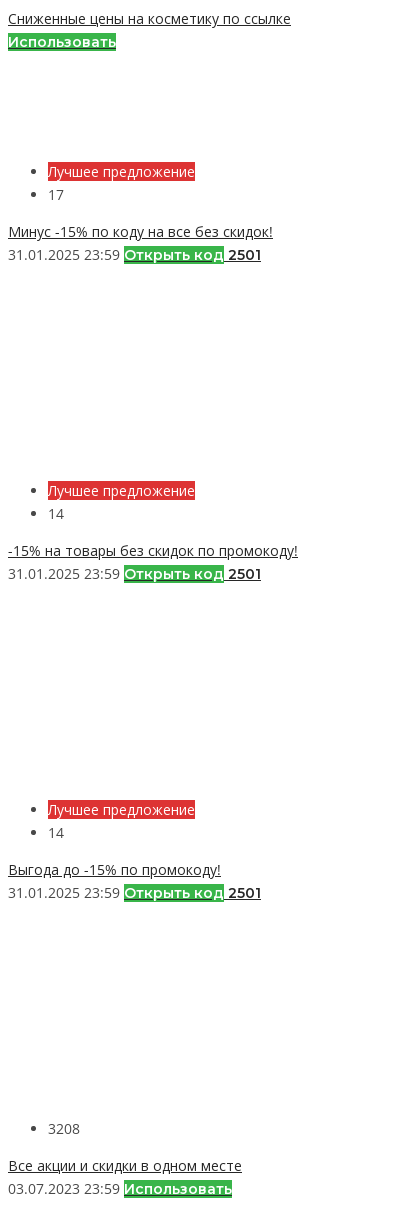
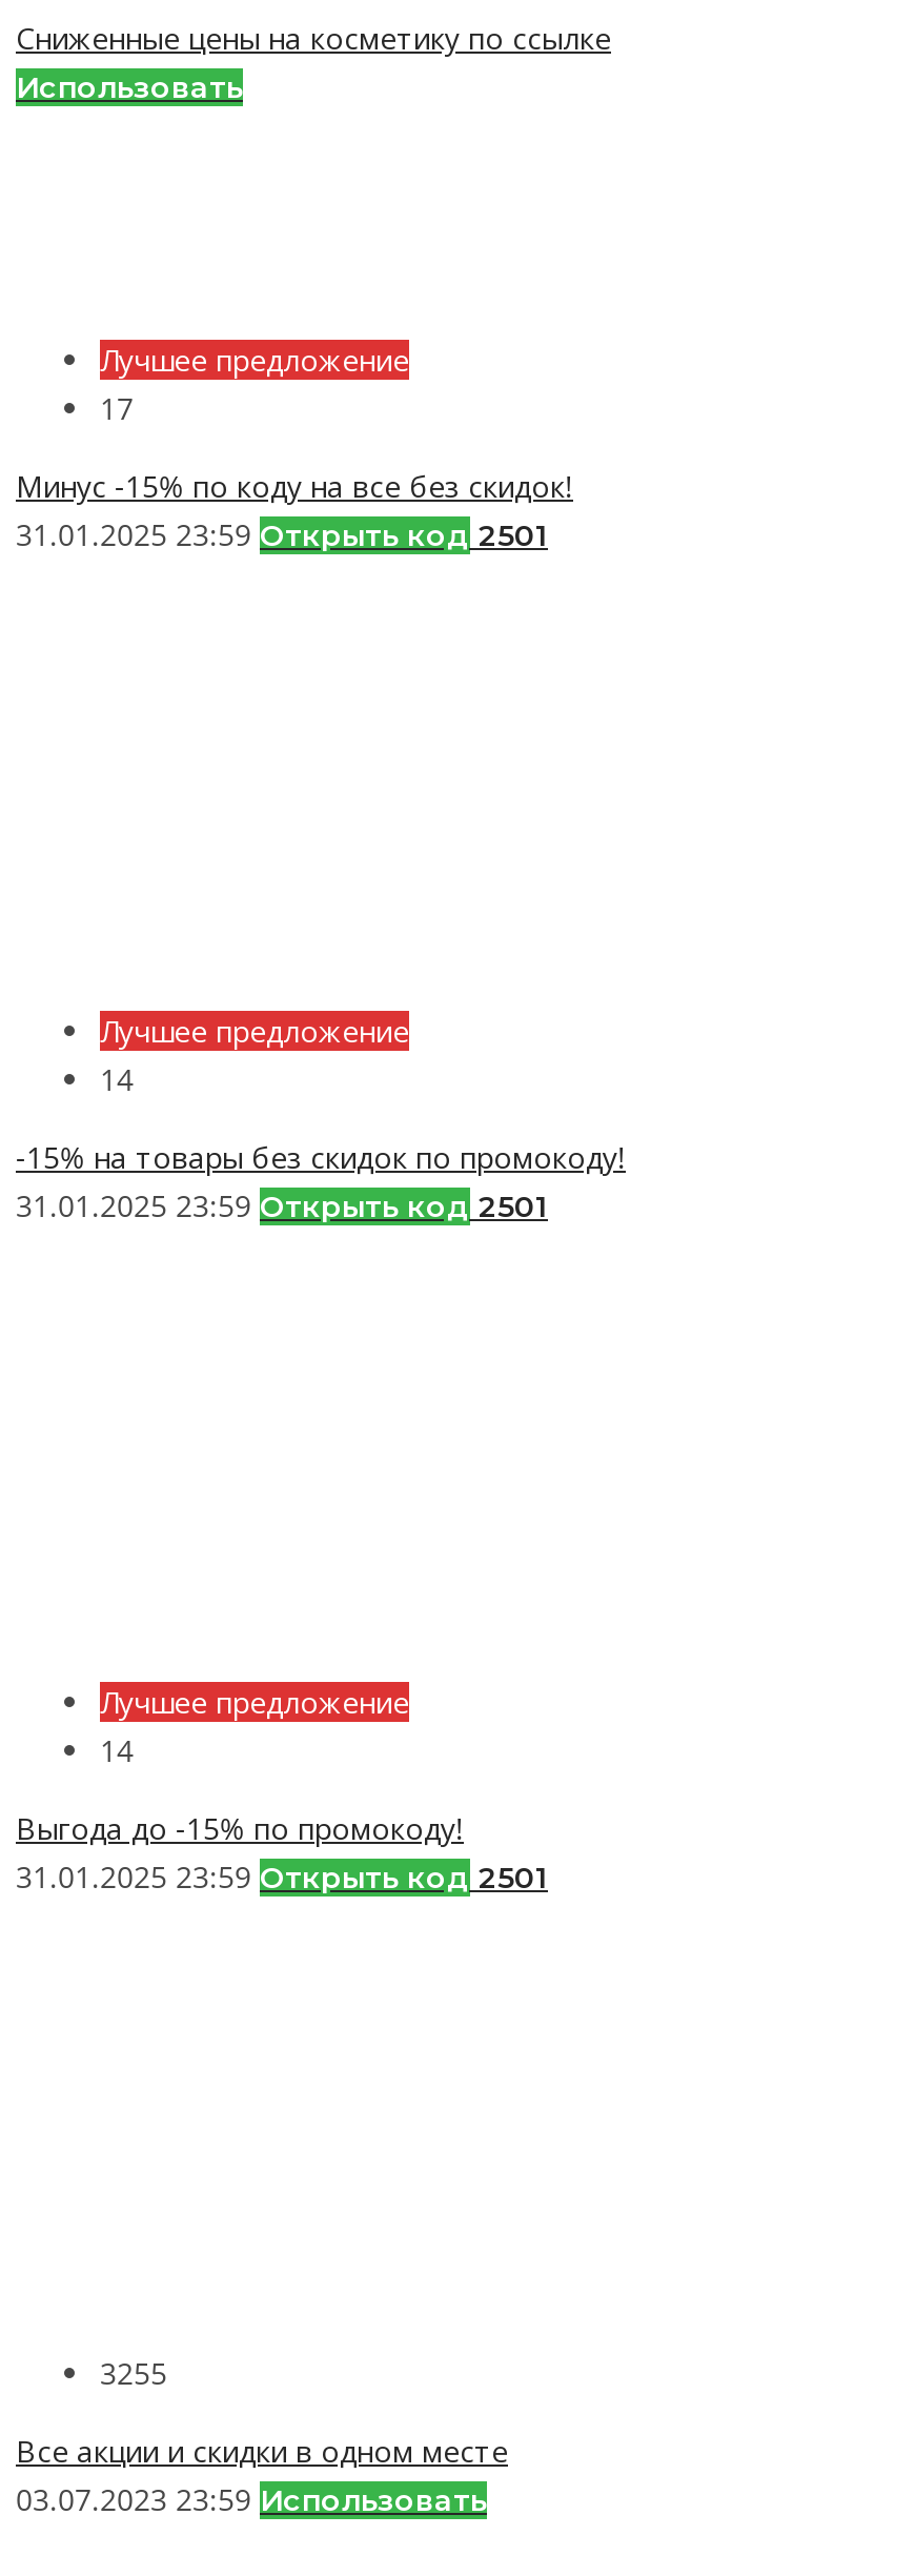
[48,1119,80,1138] 3208 -> [100,2353,167,2393] 3255

